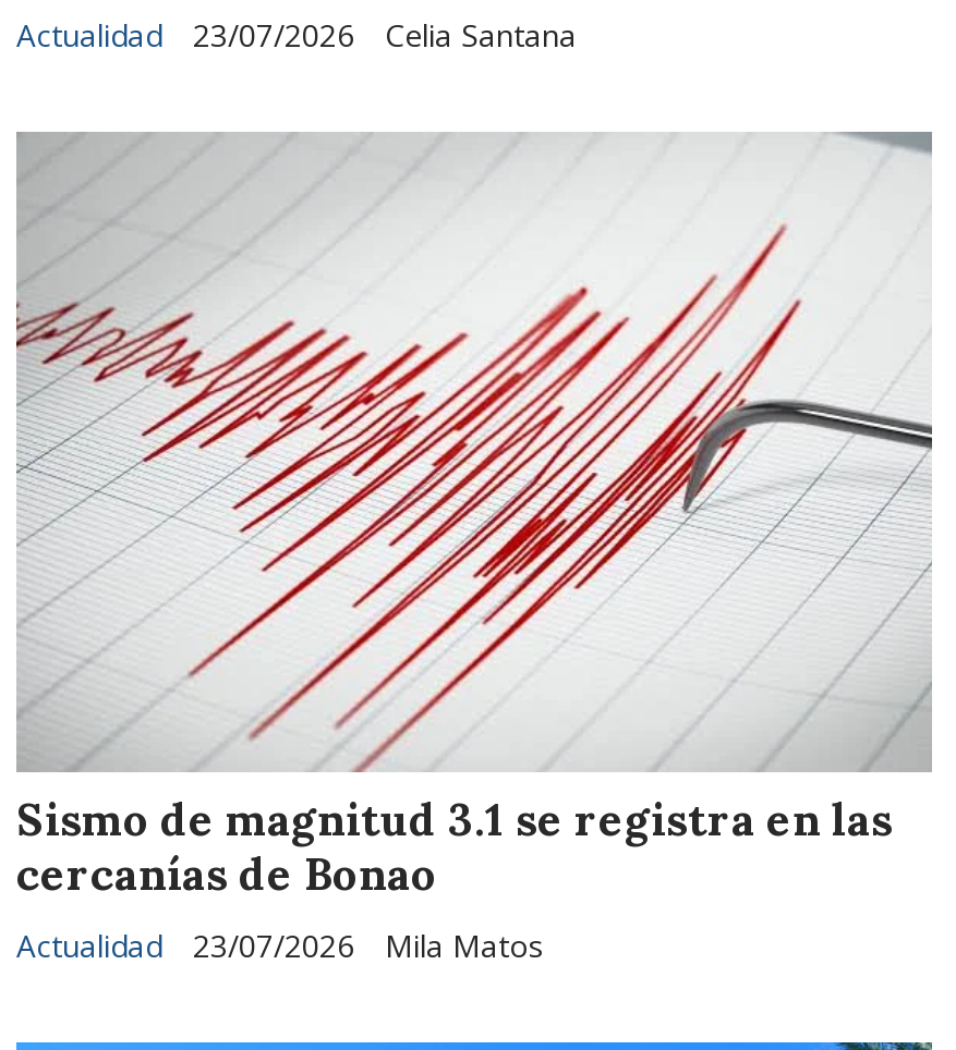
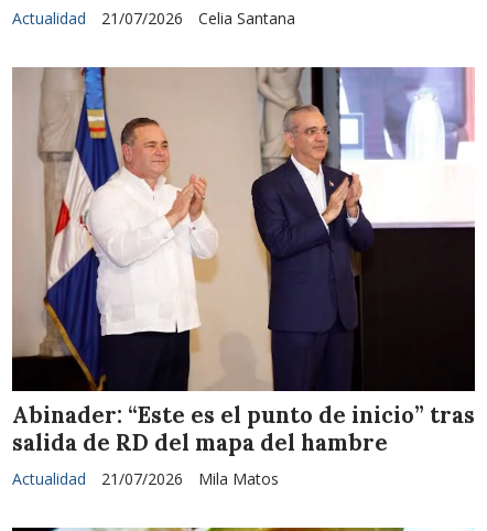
[16,15,577,56] Actualidad 23/07/2026 Celia Santana -> [12,8,295,29] Actualidad 21/07/2026 Celia Santana
[16,131,934,904] [image] | Sismo de magnitud 3.1 se registra en las | cercanías de Bonao -> [12,66,476,457] [image] | Abinader: “Este es el punto de inicio” tras | salida de RD del mapa del hambre
[16,926,544,967] Actualidad 23/07/2026 Mila Matos -> [12,468,279,489] Actualidad 21/07/2026 Mila Matos

